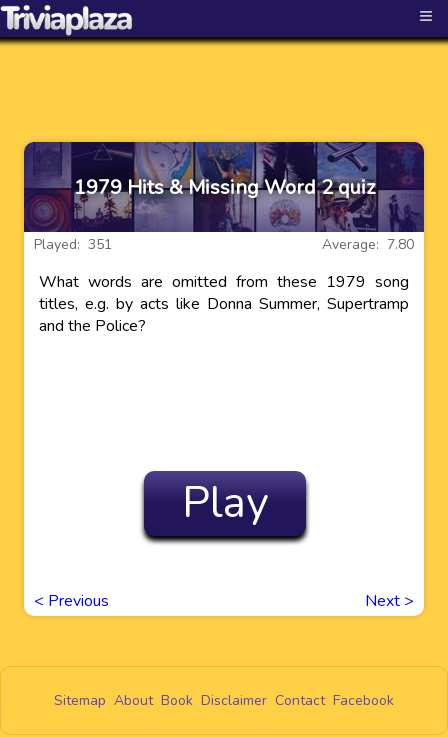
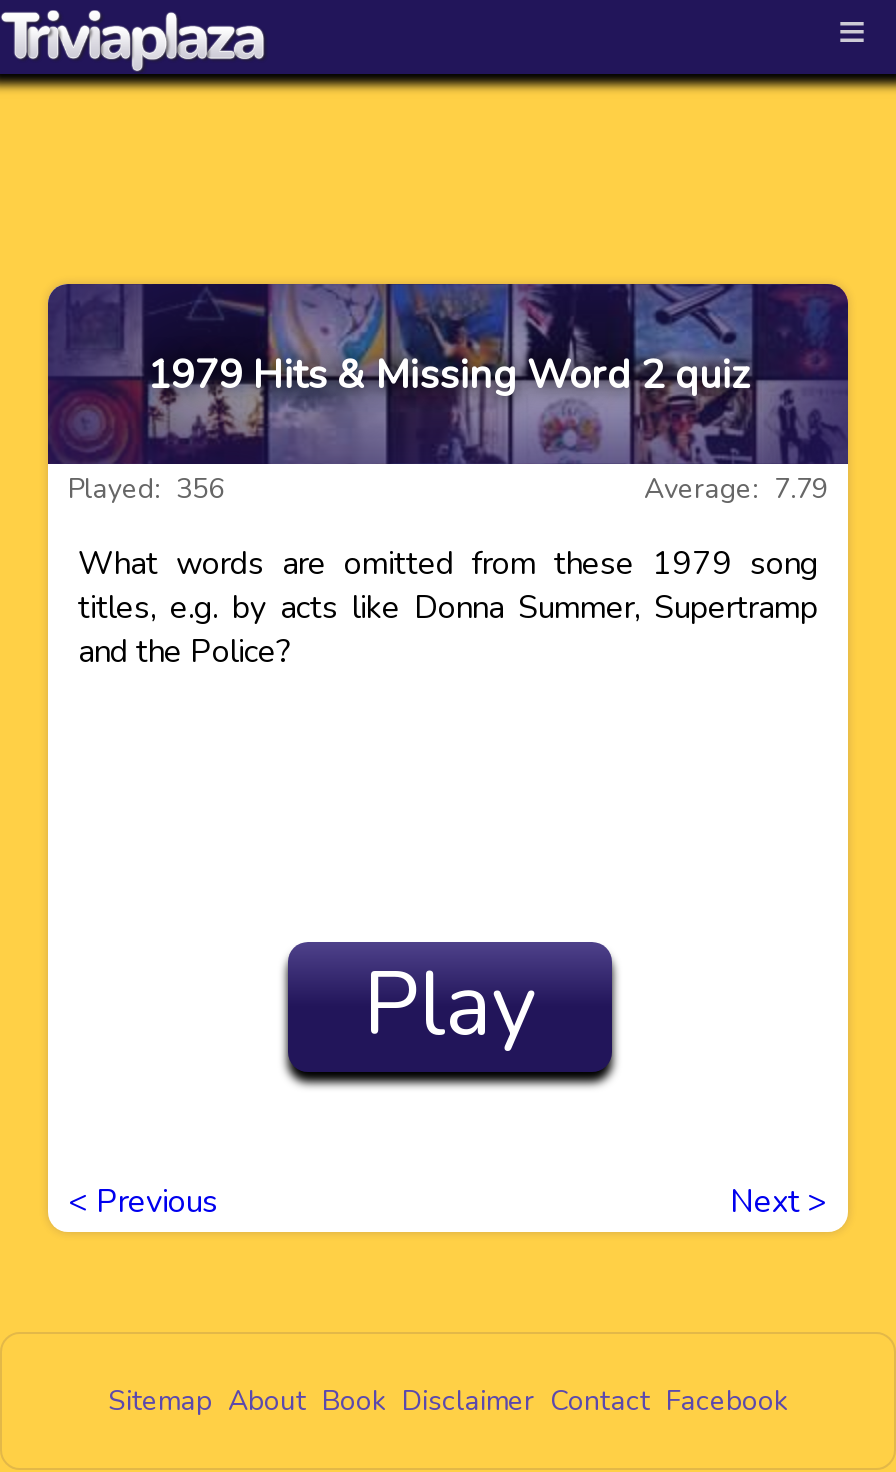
[34,235,112,254] Played: 351 -> [68,470,224,508] Played: 356
[322,235,414,254] Average: 7.80 -> [644,470,828,508] Average: 7.79

